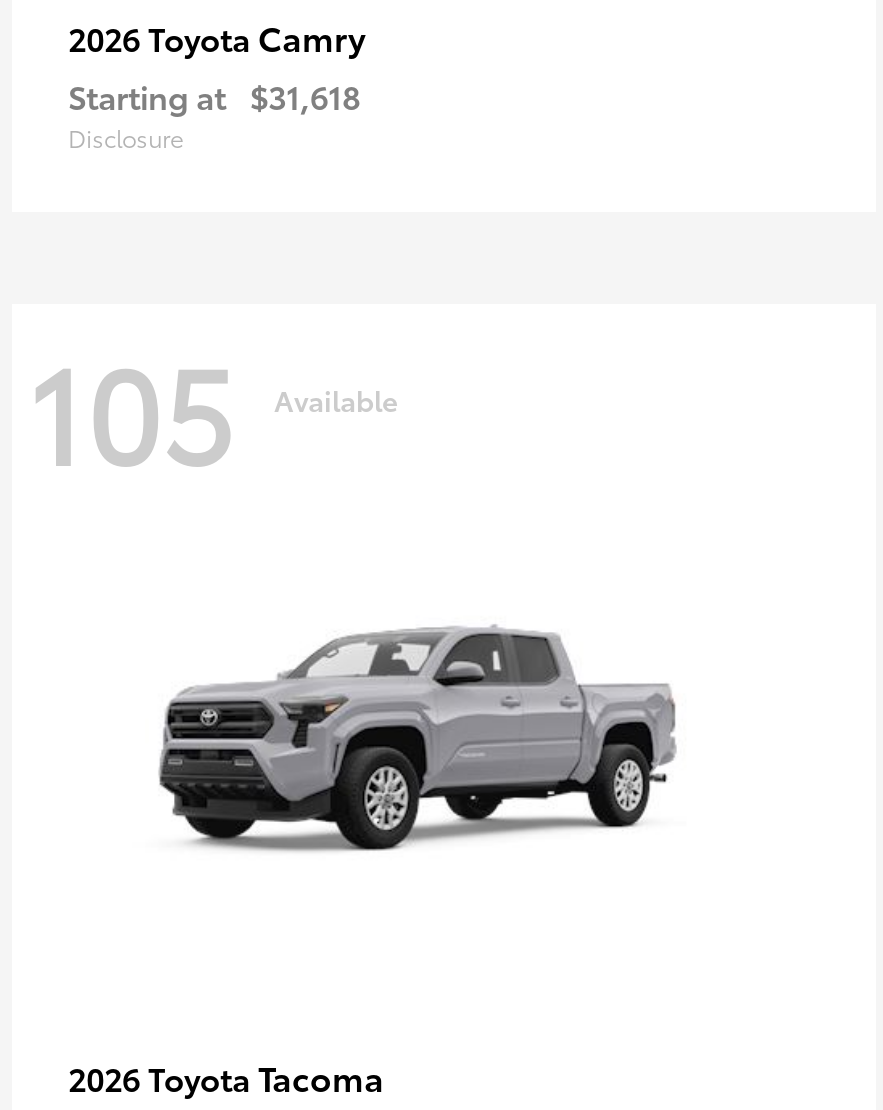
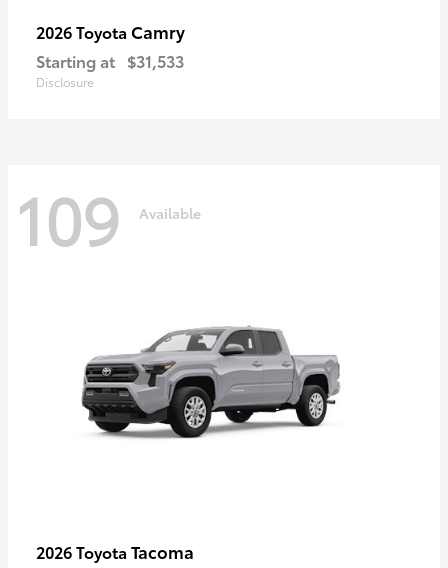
[68,71,360,117] Starting at $31,618 -> [36,48,184,71] Starting at $31,533
[28,316,398,500] 105 Available -> [16,171,201,263] 109 Available

